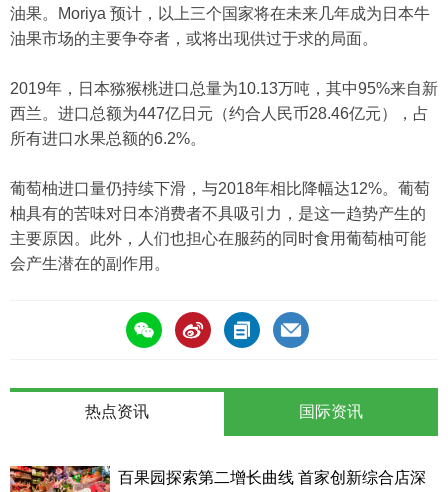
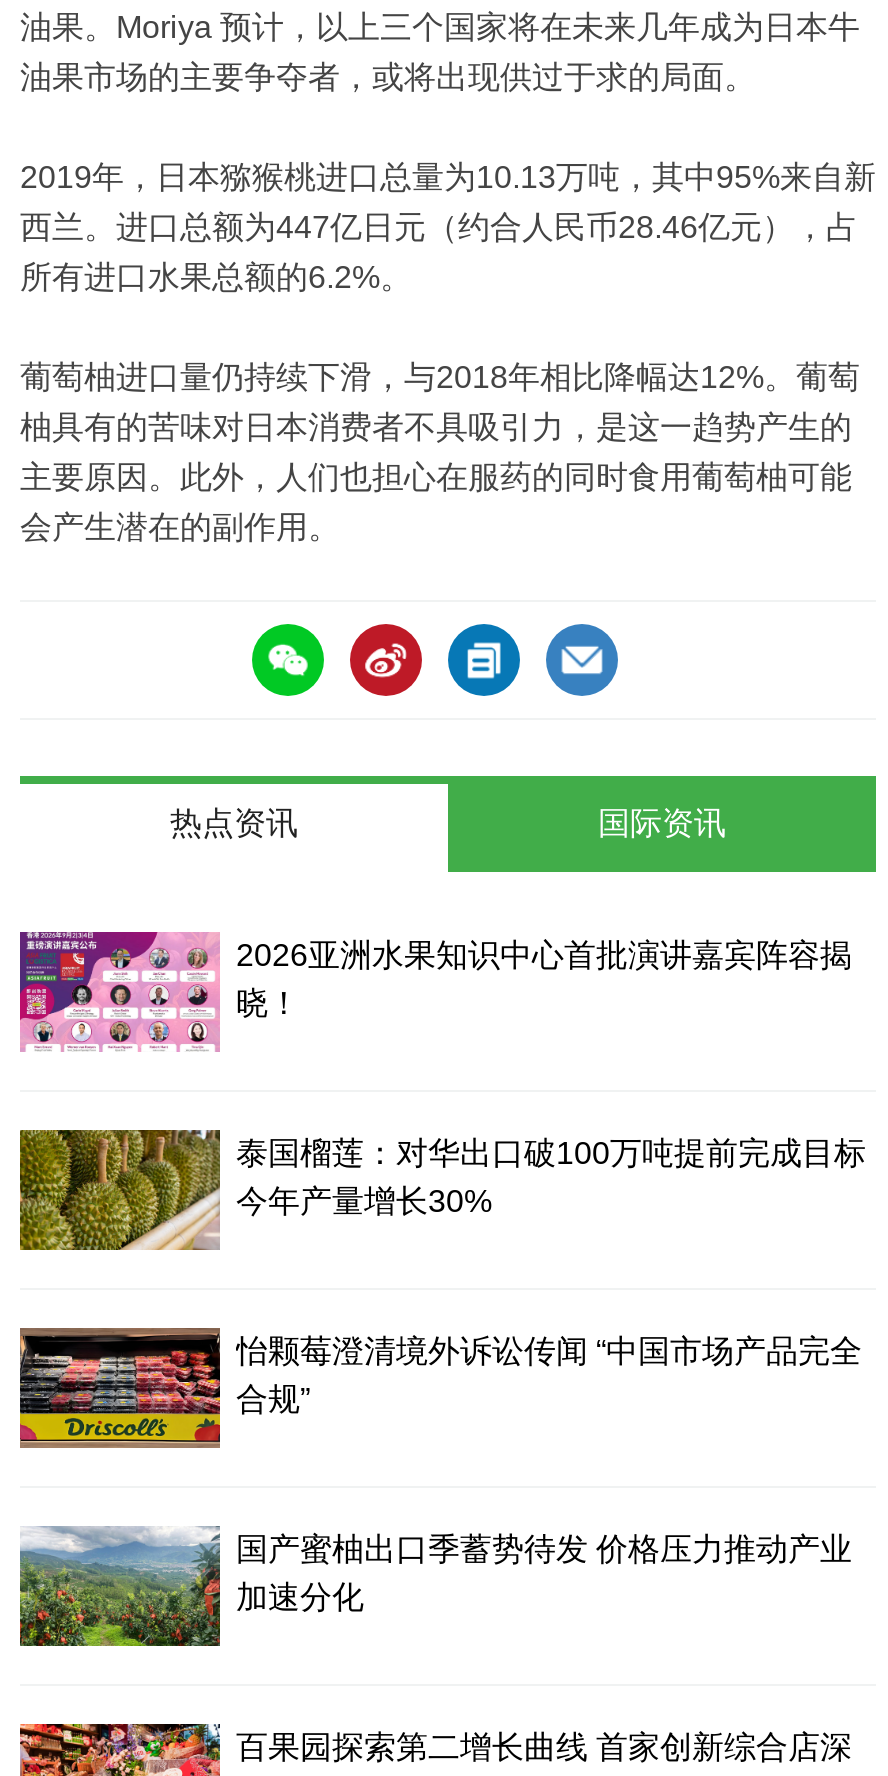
none -> [18,930,852,1052] [image] | 2026亚洲水果知识中心首批演讲嘉宾阵容揭 | 晓！
none -> [18,1128,866,1288] [image] | 泰国榴莲：对华出口破100万吨提前完成目标 | 今年产量增长30%
none -> [18,1326,862,1450] [image] | 怡颗莓澄清境外诉讼传闻 “中国市场产品完全 | 合规”
none -> [18,1524,852,1648] [image] | 国产蜜柚出口季蓄势待发 价格压力推动产业 | 加速分化

